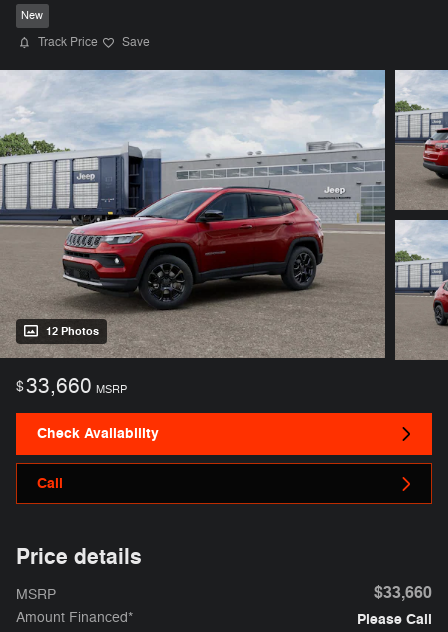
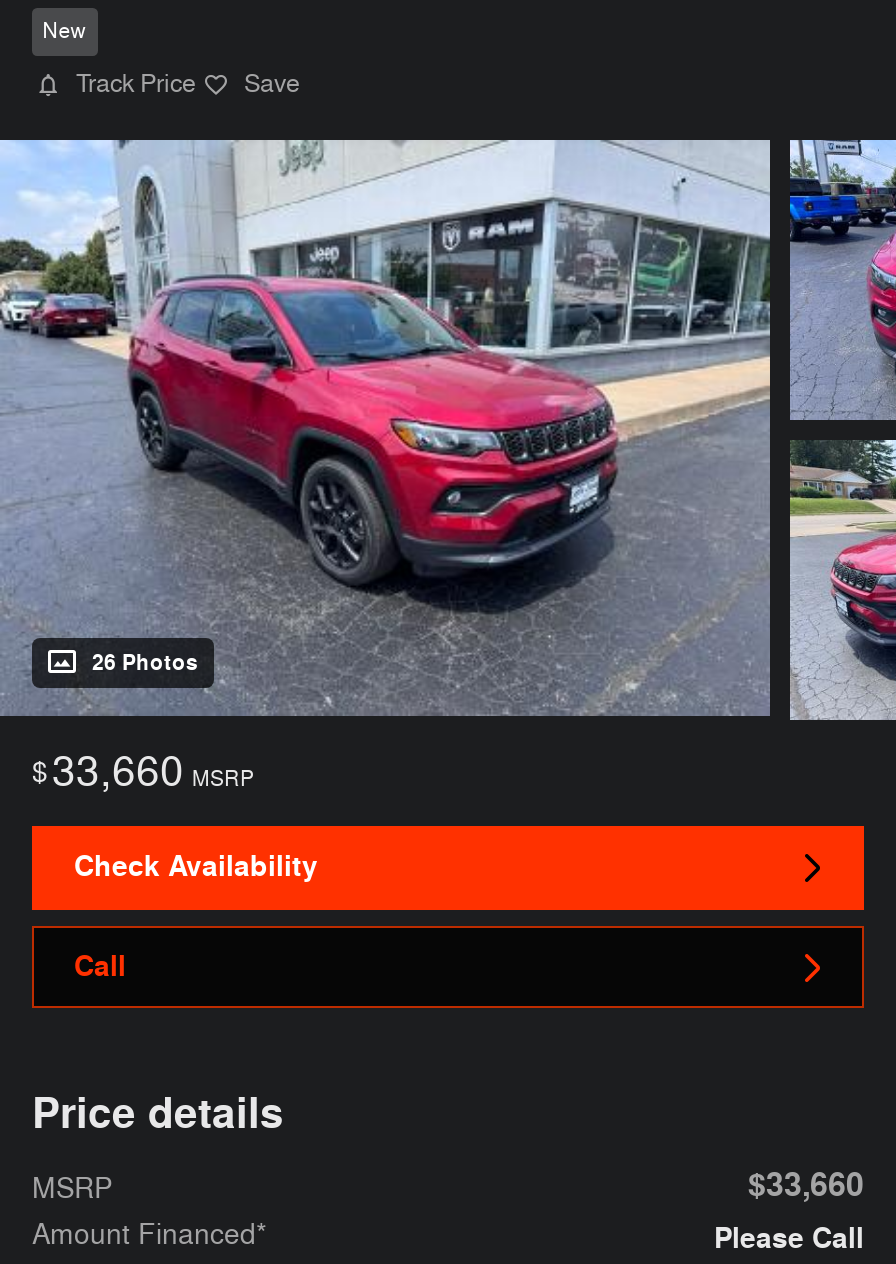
[3,70,386,357] [image] | 12 Photos -> [6,140,770,716] [image] | 26 Photos
[394,69,445,210] [image] -> [788,140,890,420] [image]
[394,219,445,360] [image] -> [790,440,890,720] [image]

